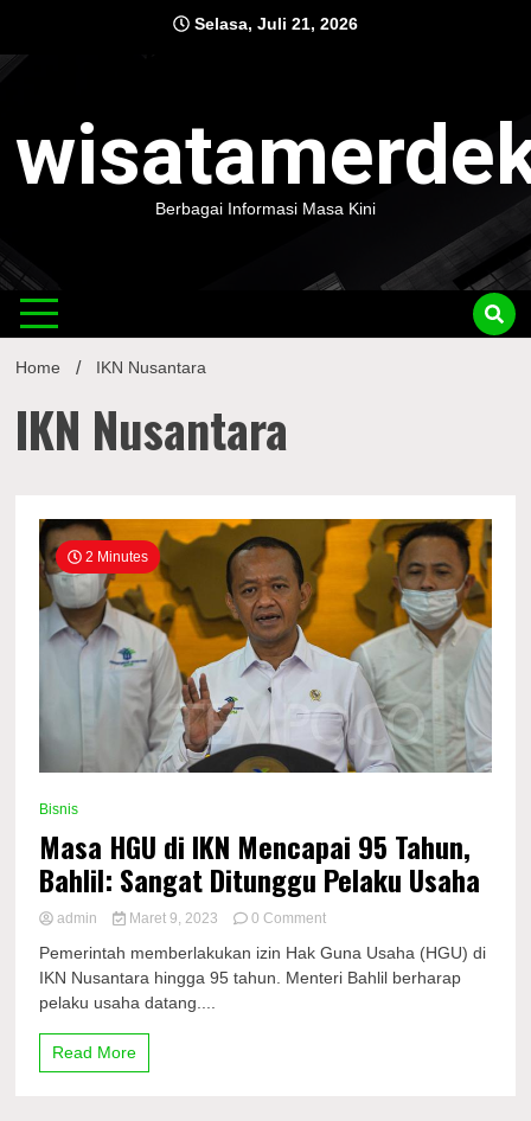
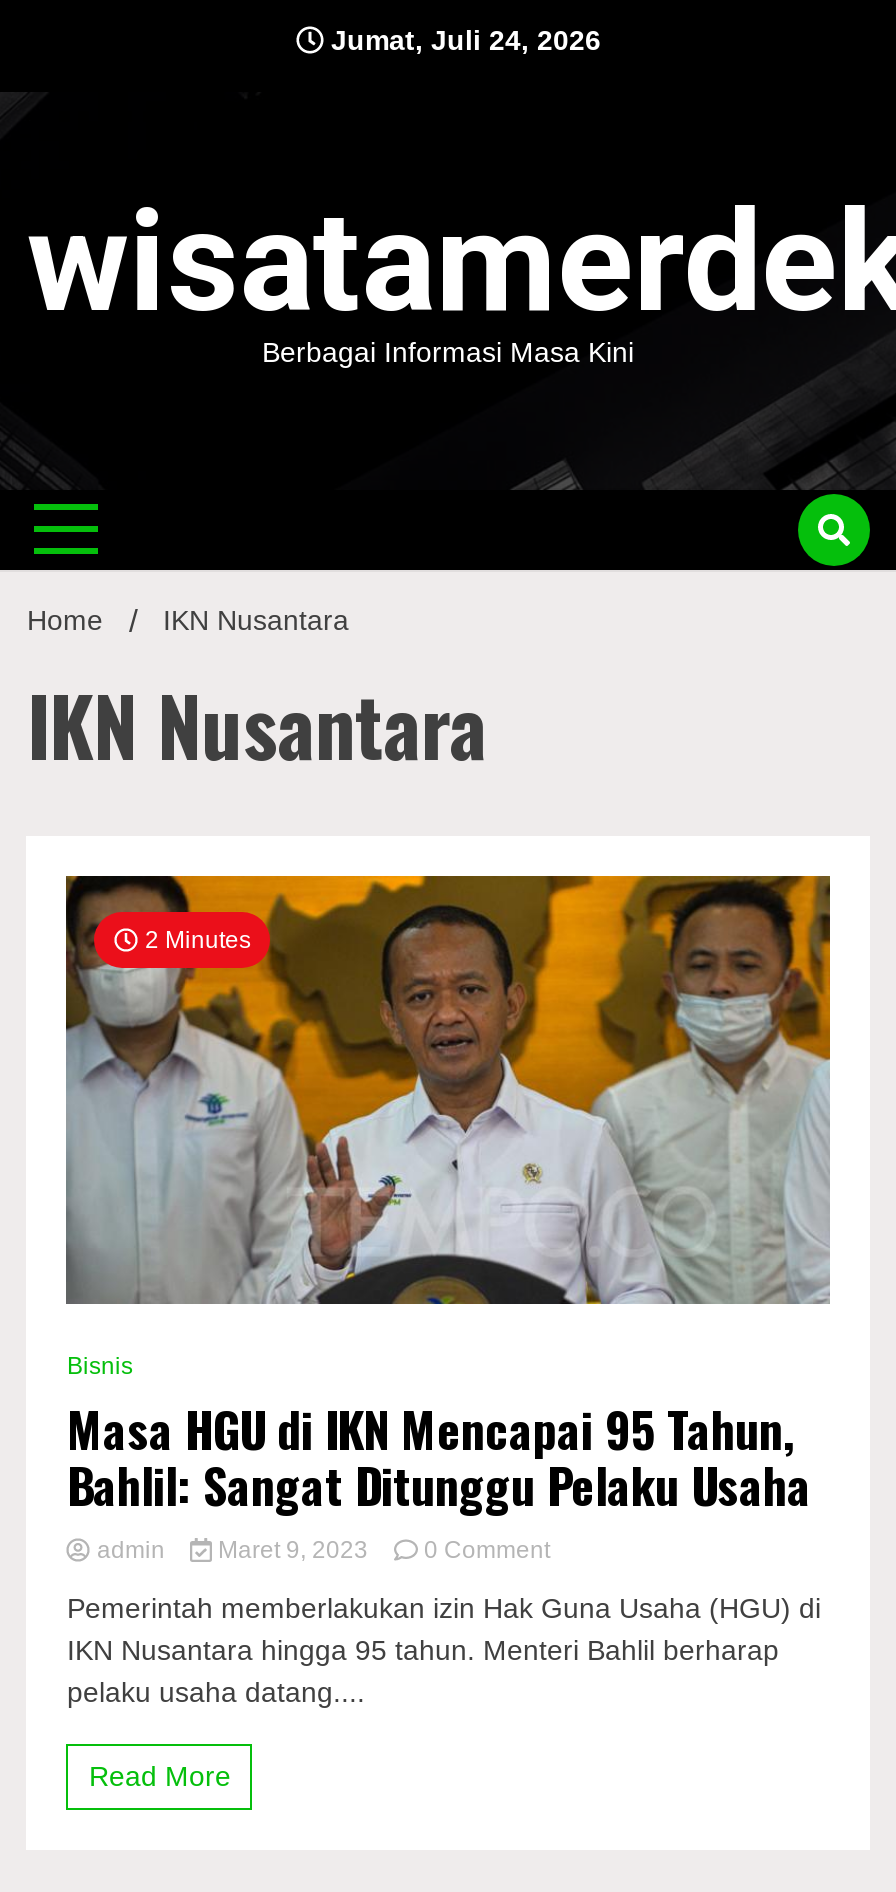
[190,14,358,33] Selasa, Juli 21, 2026 -> [323,24,601,56] Jumat, Juli 24, 2026

